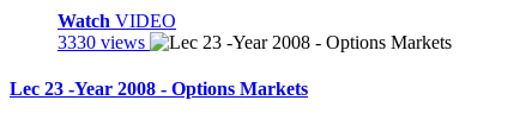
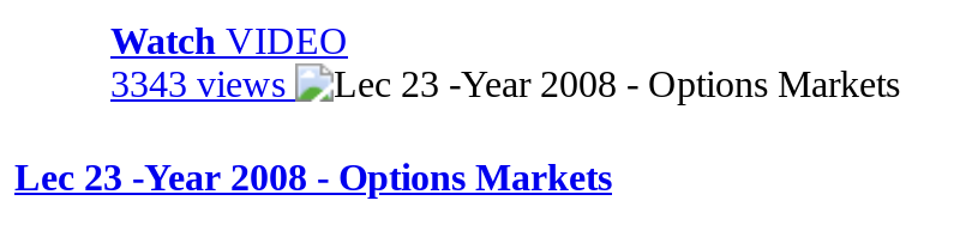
[58,32,150,52] 3330 views -> [110,63,295,103] 3343 views

